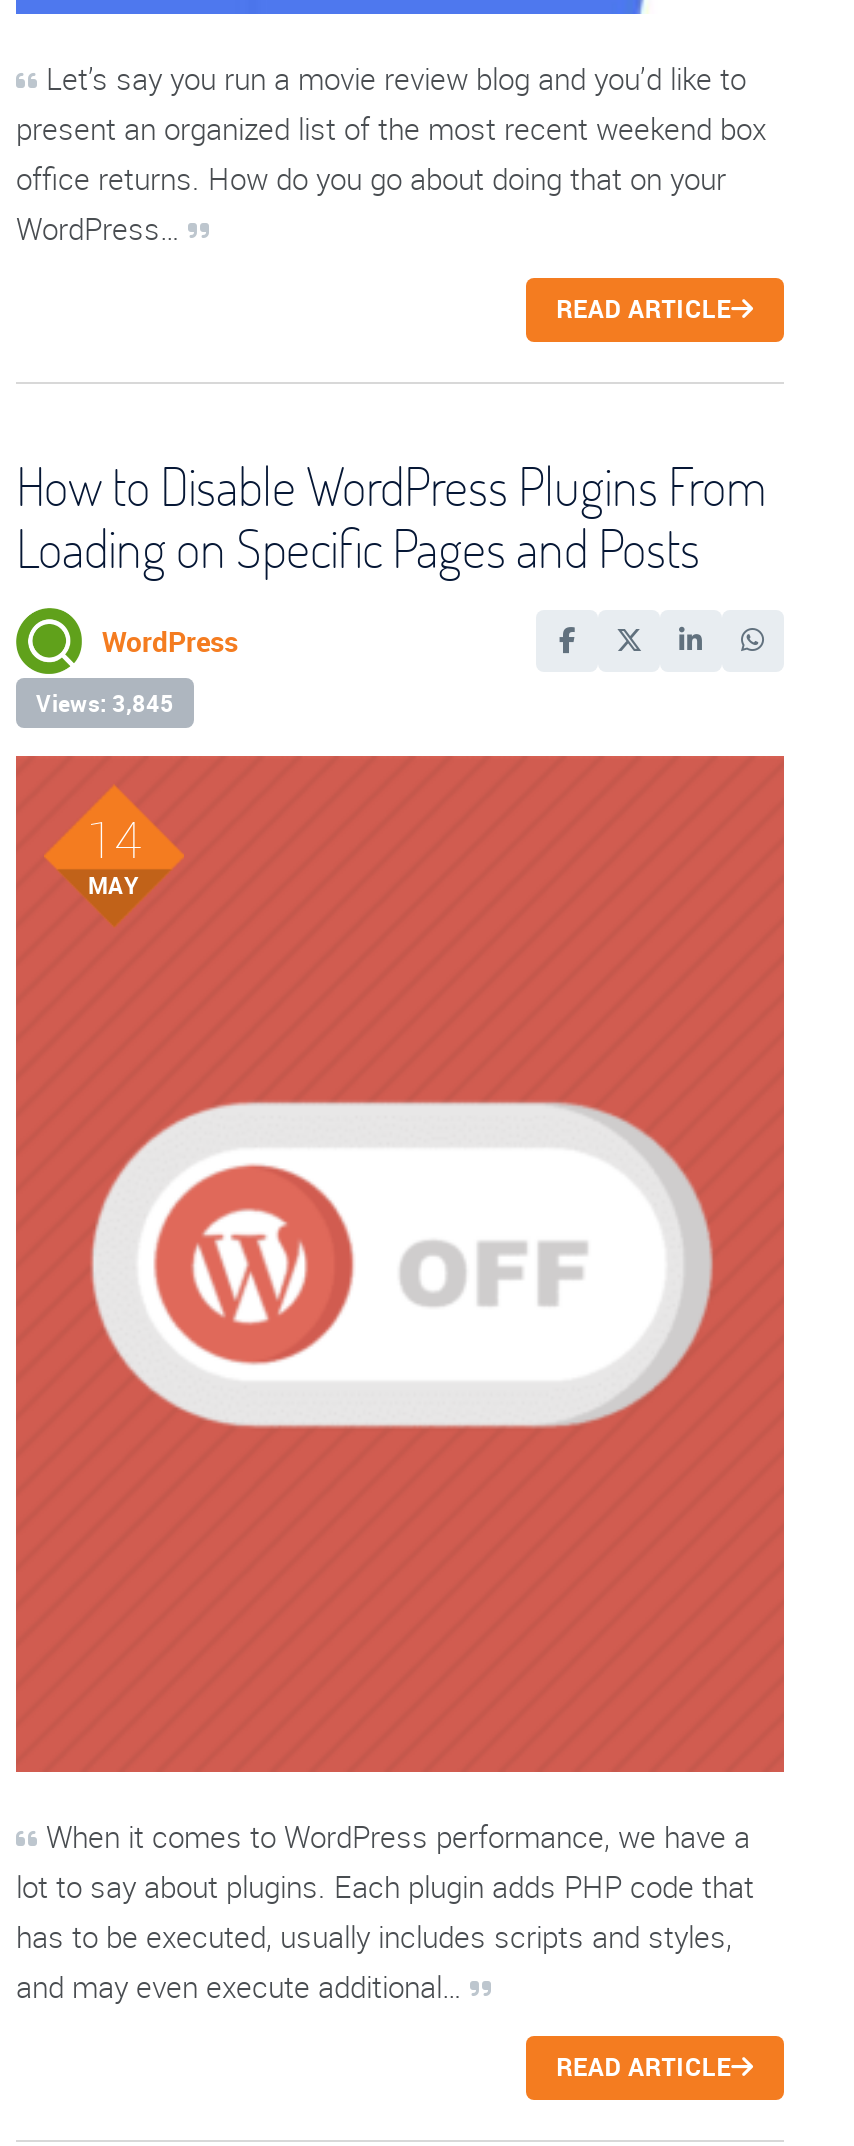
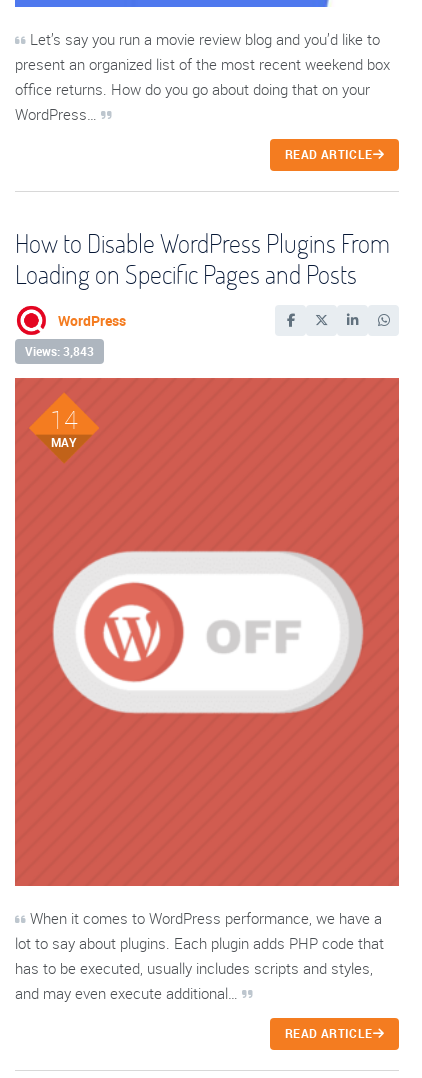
[14,606,174,718] [image] | Views: 3,845 -> [15,304,94,359] [image] | Views: 3,843

